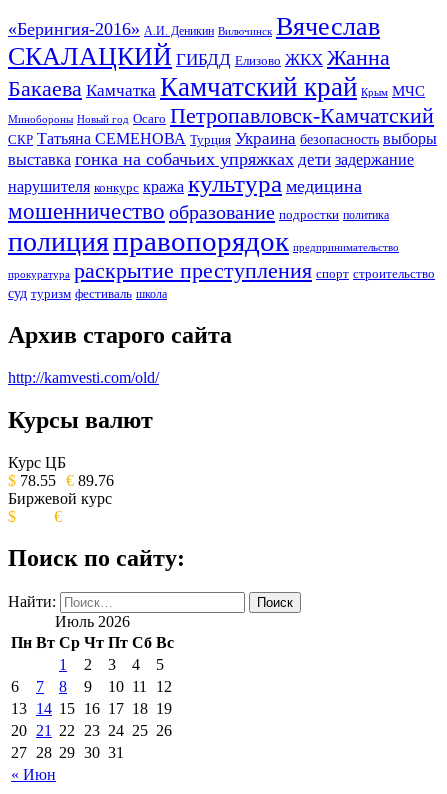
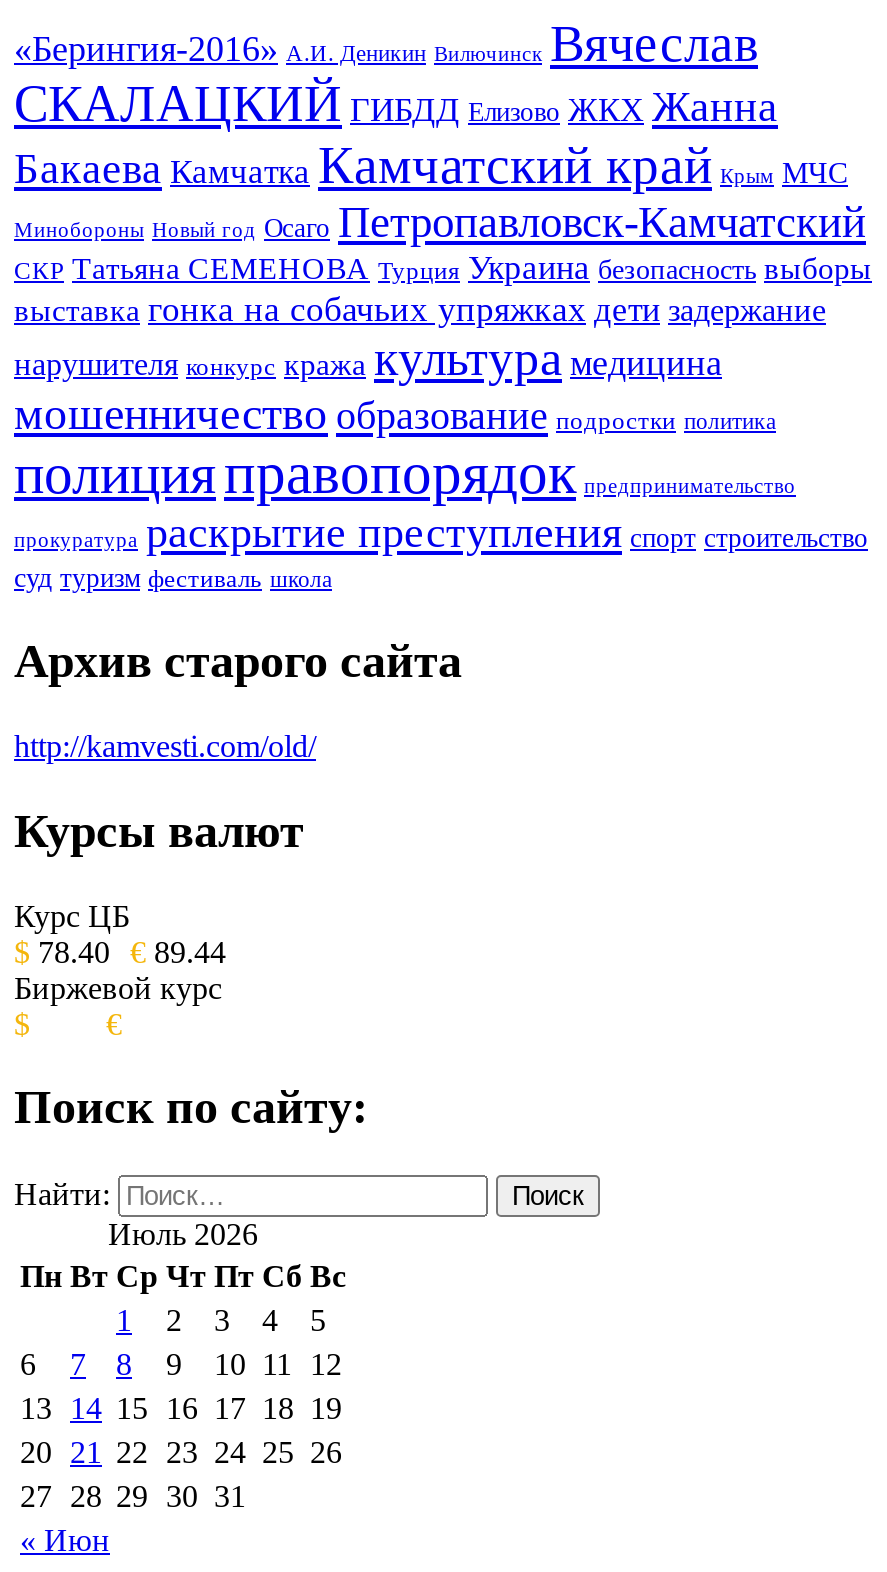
[8,471,114,488] $ 78.55 € 89.76 -> [14,934,226,968] $ 78.40 € 89.44

